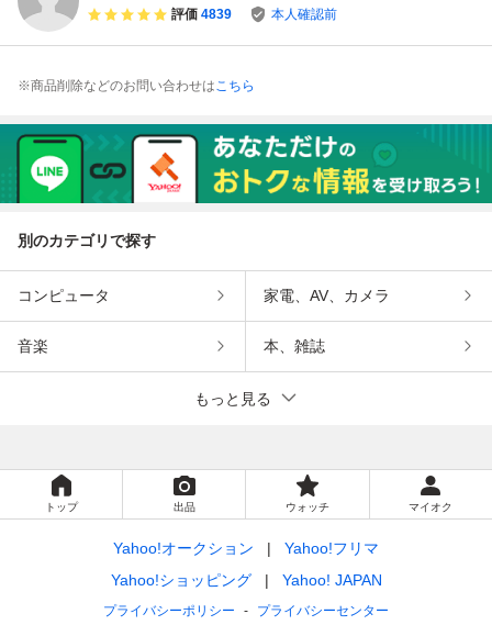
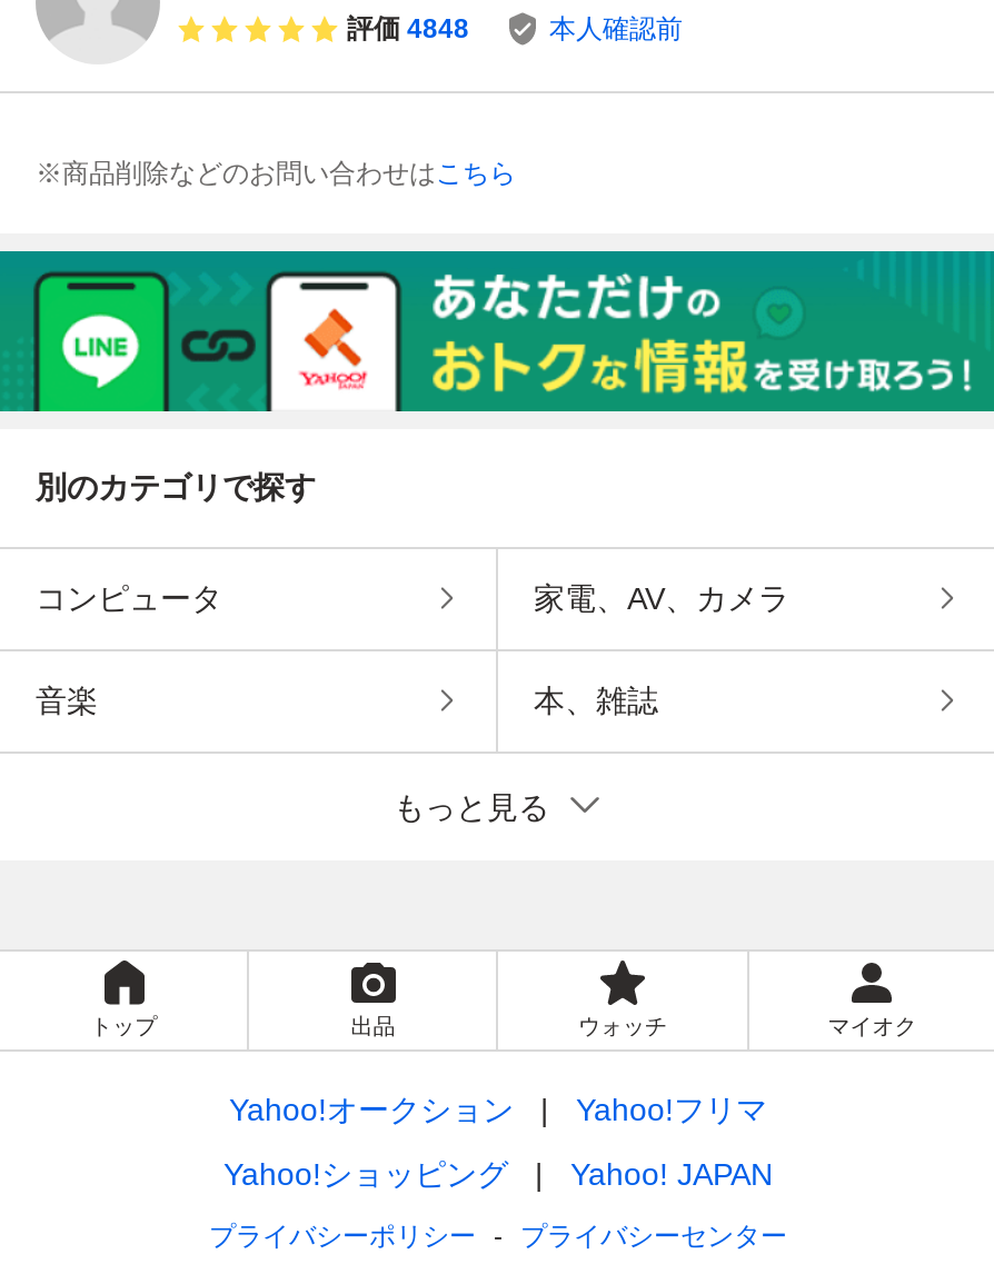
[171,7,232,22] 評価 4839 -> [347,14,469,45] 評価 4848

